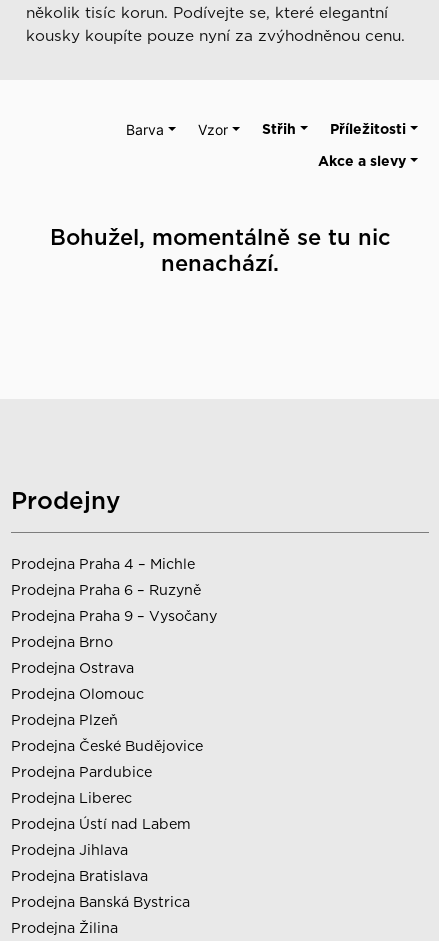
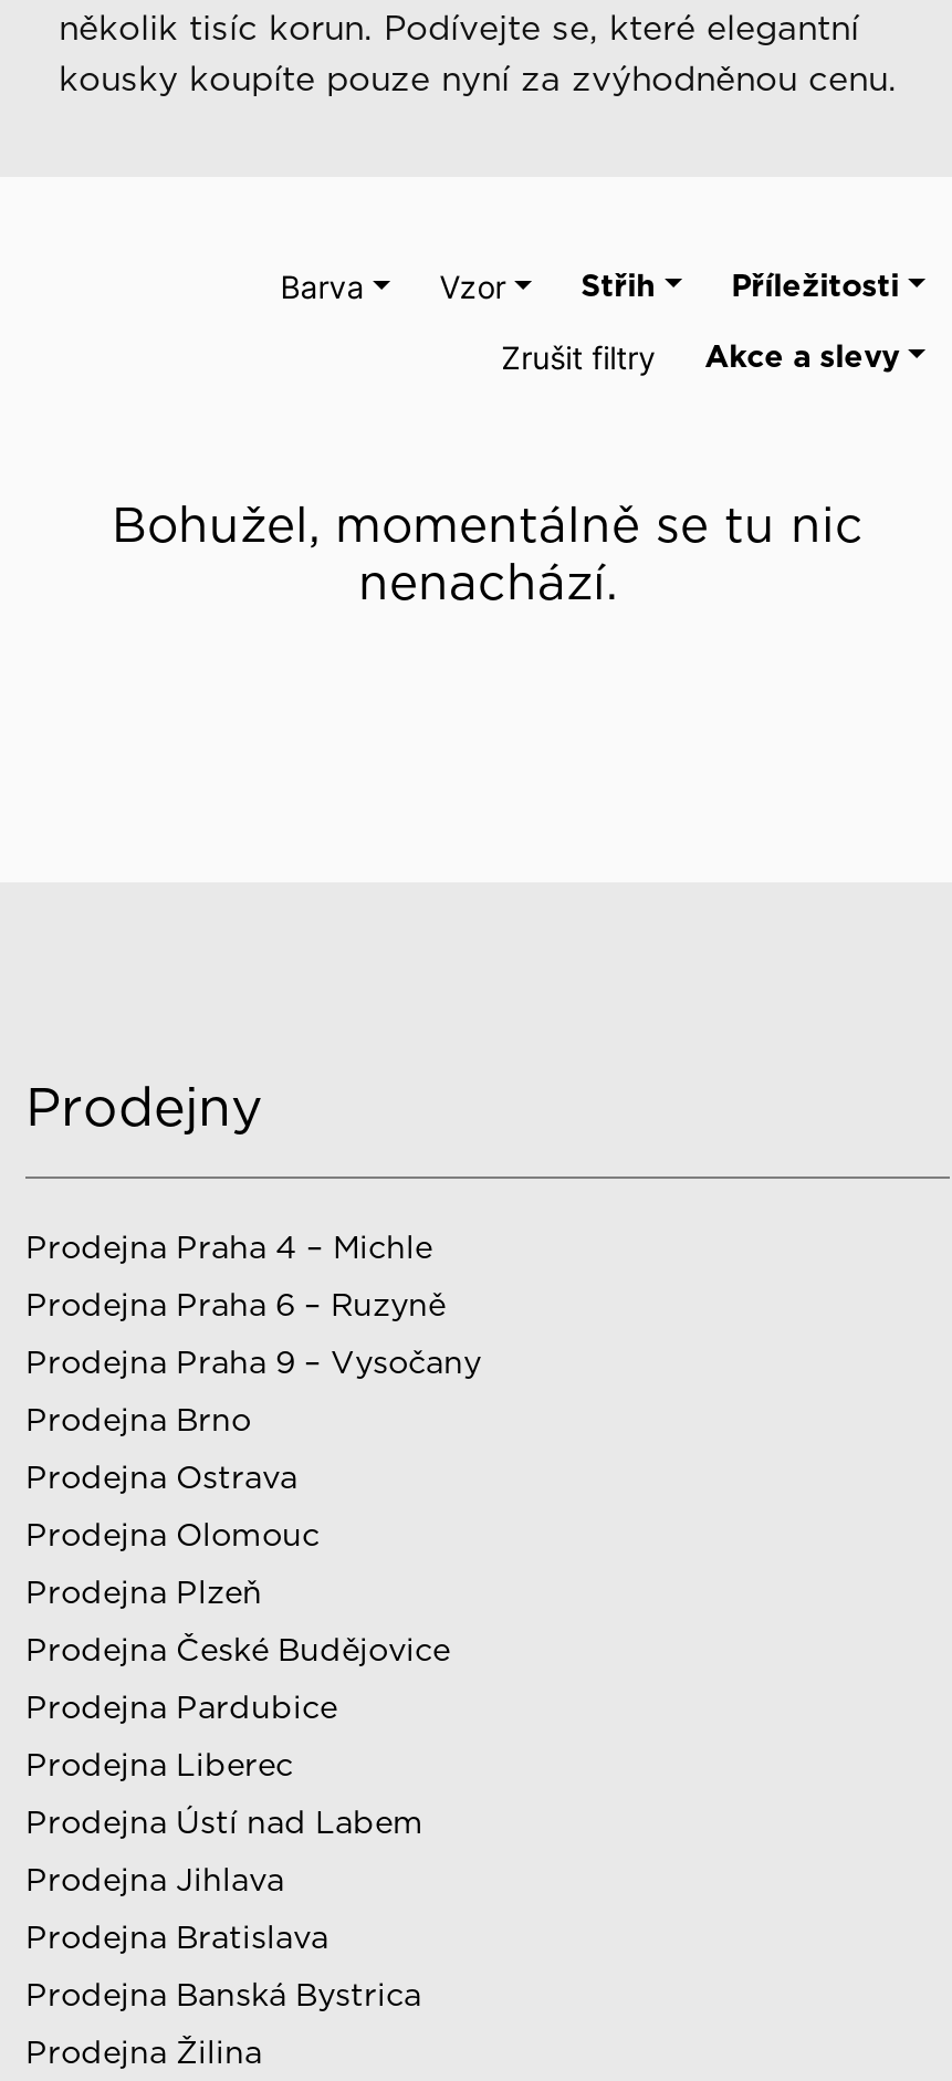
none -> [501,337,656,375] Zrušit filtry

